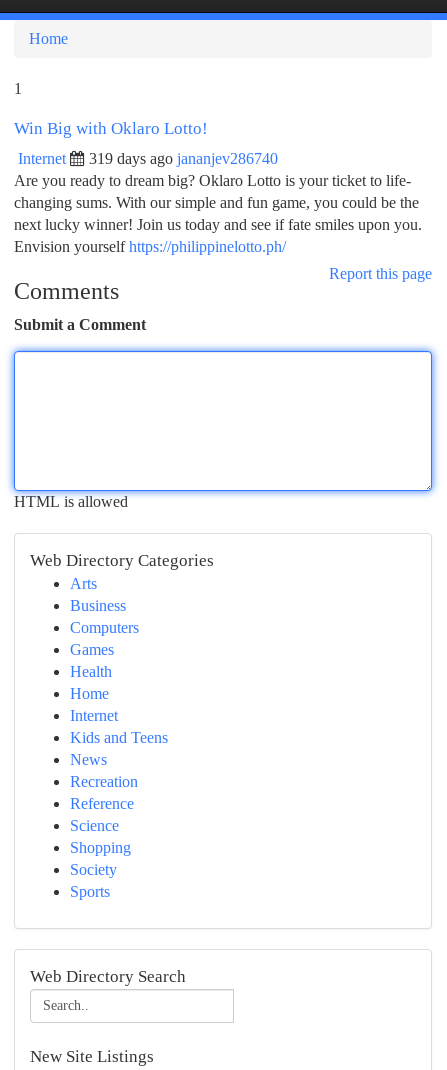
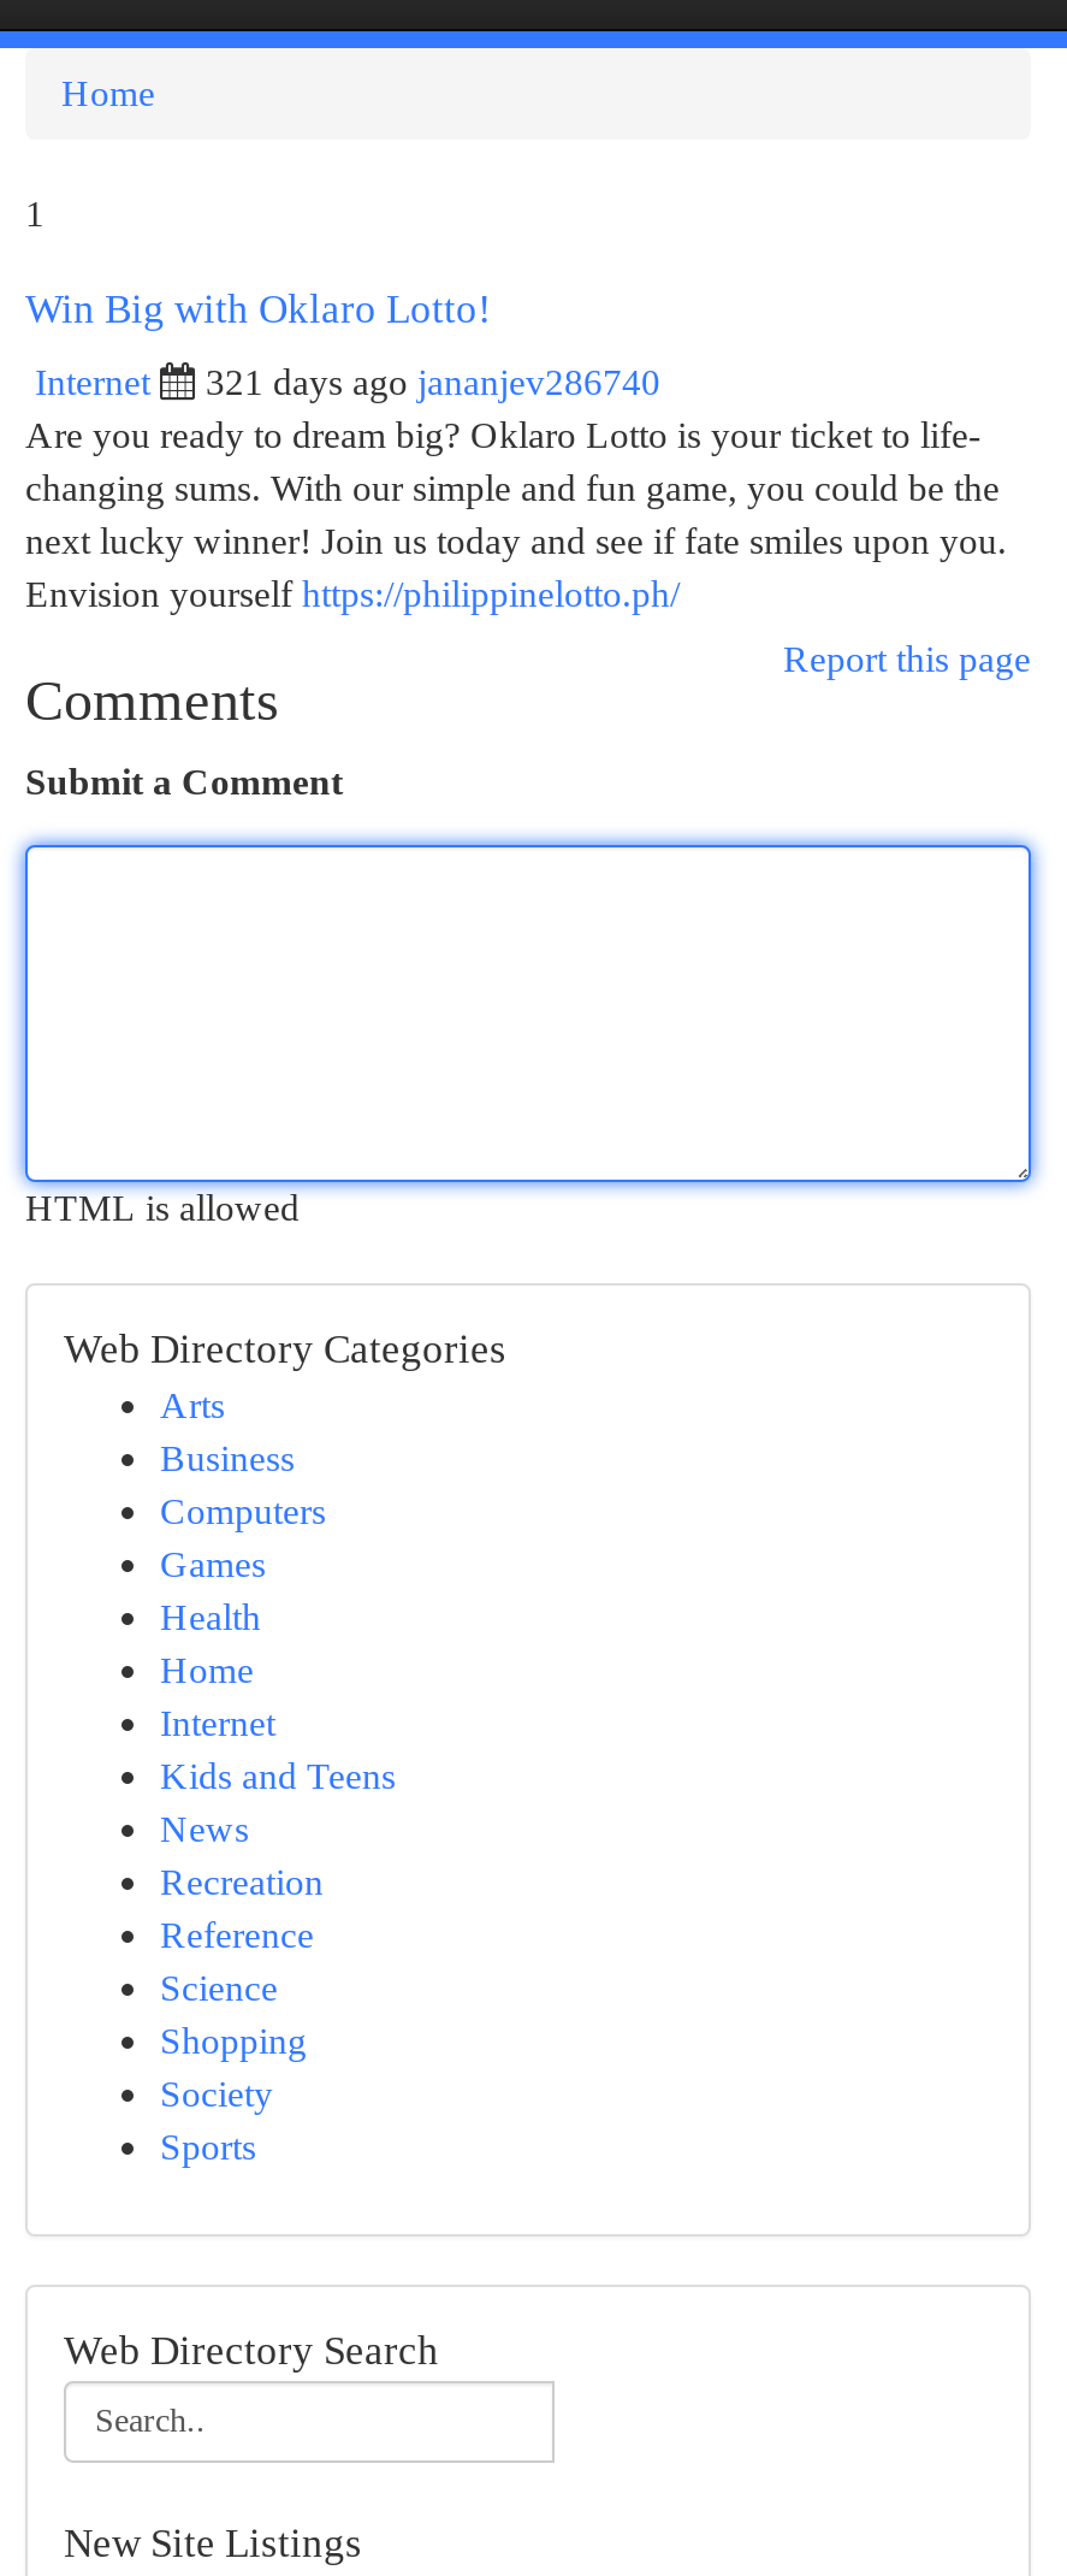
[89,150,278,167] 319 days ago jananjev286740 -> [206,361,660,402] 321 days ago jananjev286740

